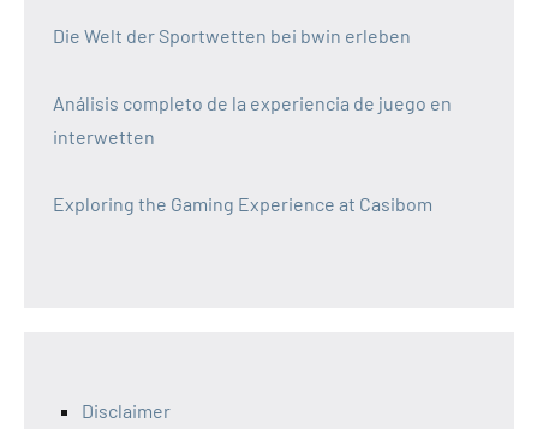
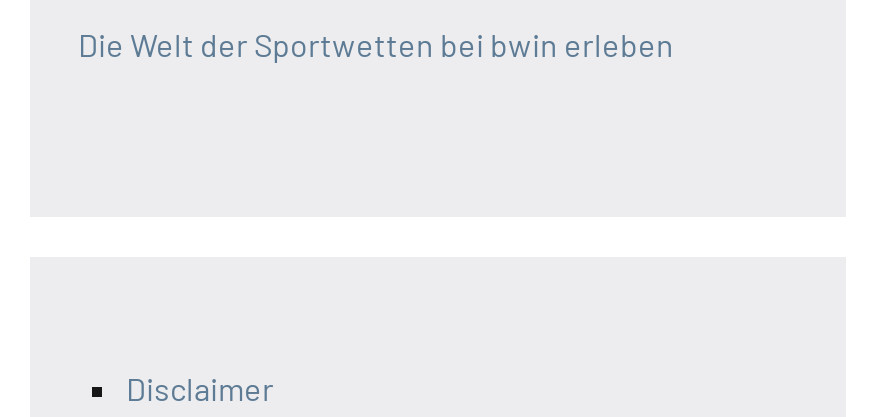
[53,91,452,215] Análisis completo de la experiencia de juego en | interwetten | Exploring the Gaming Experience at Casibom -> none

